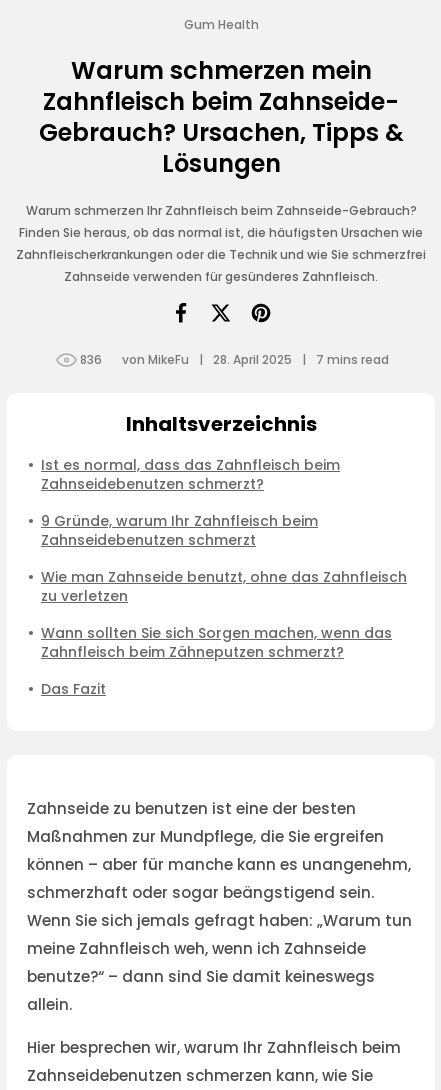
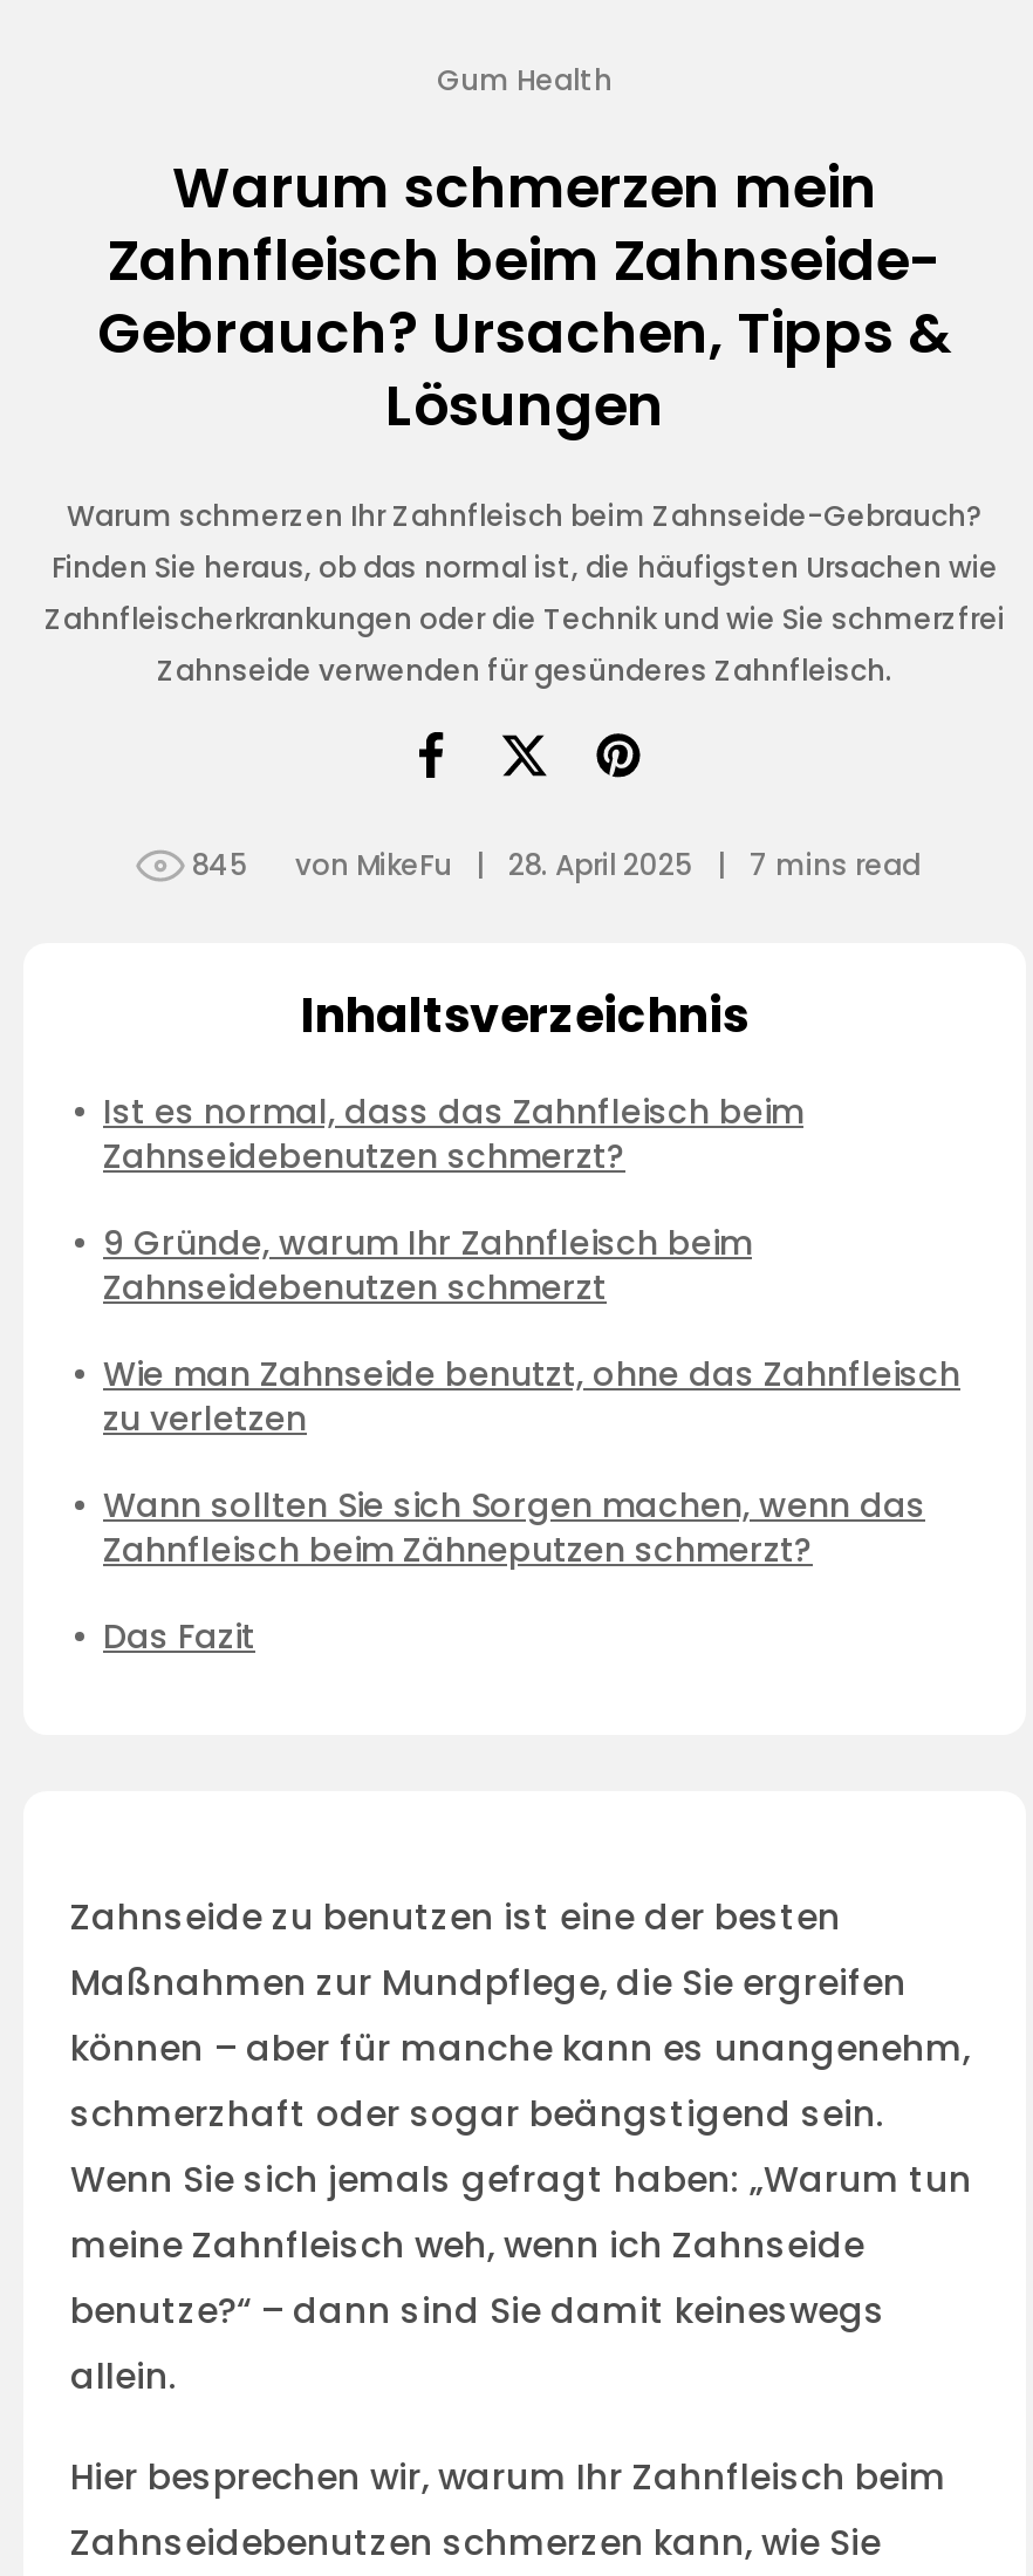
[80,350,102,367] 836 -> [192,843,248,883] 845

